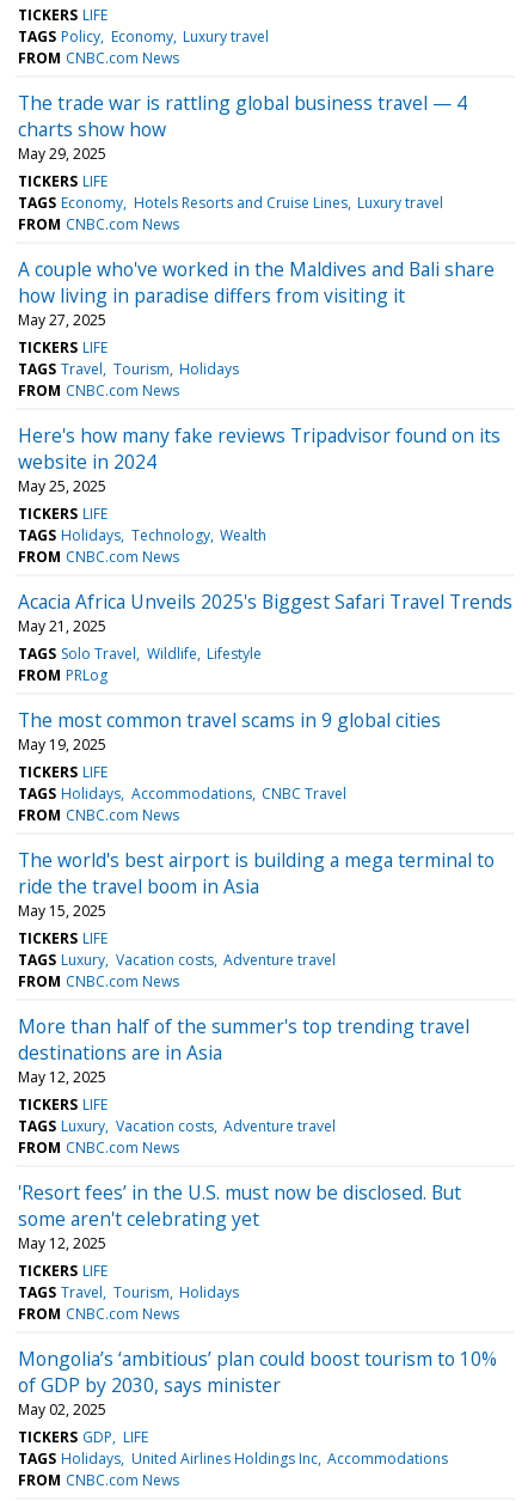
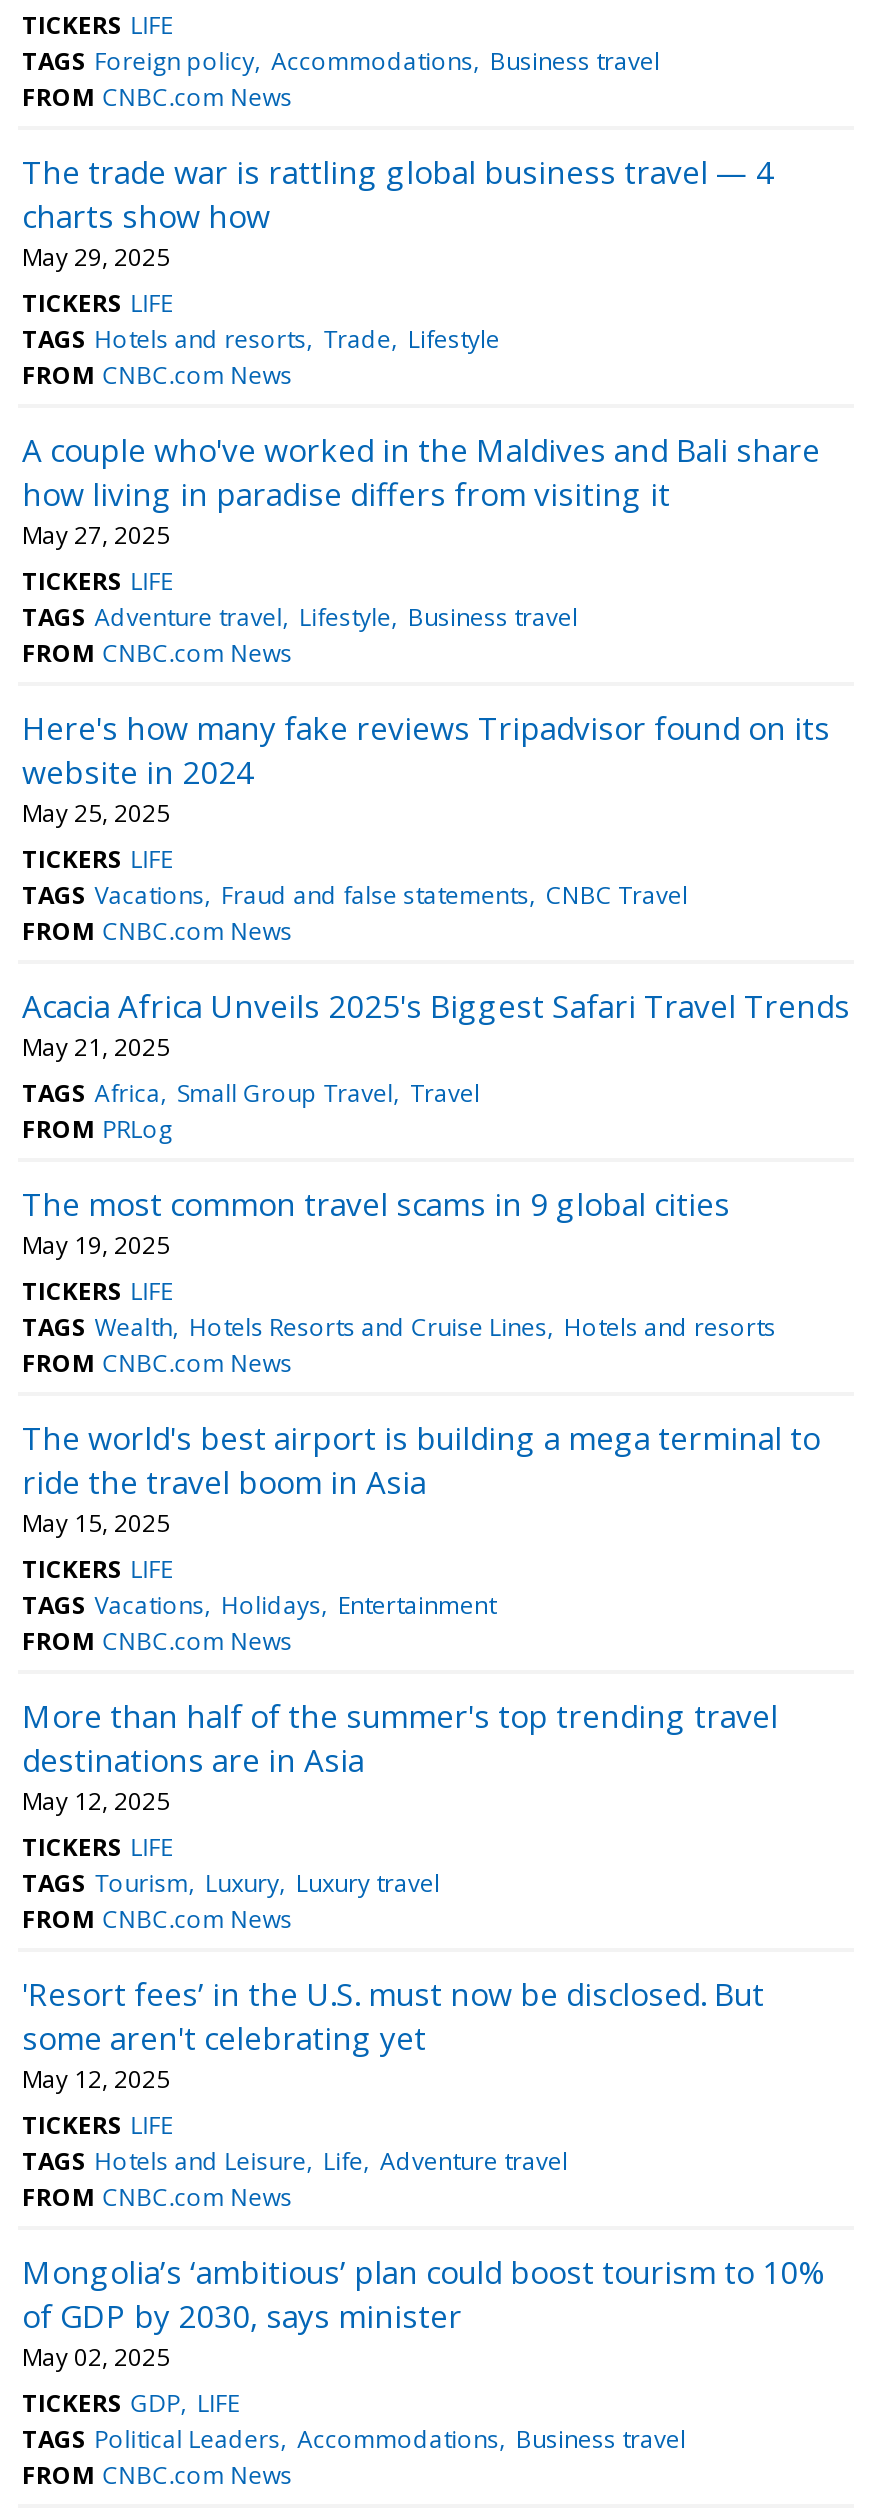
[18,26,269,46] TAGS Policy Economy Luxury travel -> [22,44,660,78] TAGS Foreign policy Accommodations Business travel
[18,192,443,213] TAGS Economy Hotels Resorts and Cruise Lines Luxury travel -> [22,322,500,356] TAGS Hotels and resorts Trade Lifestyle
[18,359,239,379] TAGS Travel Tourism Holidays -> [22,600,578,634] TAGS Adventure travel Lifestyle Business travel
[18,525,266,545] TAGS Holidays Technology Wealth -> [22,878,688,912] TAGS Vacations Fraud and false statements CNBC Travel
[18,643,261,664] TAGS Solo Travel Wildlife Lifestyle -> [22,1076,480,1110] TAGS Africa Small Group Travel Travel
[18,783,346,803] TAGS Holidays Accommodations CNBC Travel -> [22,1310,776,1344] TAGS Wealth Hotels Resorts and Cruise Lines Hotels and resorts
[18,949,336,970] TAGS Luxury Vacation costs Adventure travel -> [22,1588,496,1622] TAGS Vacations Holidays Entertainment
[18,1116,336,1136] TAGS Luxury Vacation costs Adventure travel -> [22,1866,440,1900] TAGS Tourism Luxury Luxury travel
[18,1282,239,1302] TAGS Travel Tourism Holidays -> [22,2144,568,2178] TAGS Hotels and Leisure Life Adventure travel
[18,1448,448,1468] TAGS Holidays United Airlines Holdings Inc Accommodations -> [22,2422,686,2456] TAGS Political Leaders Accommodations Business travel

